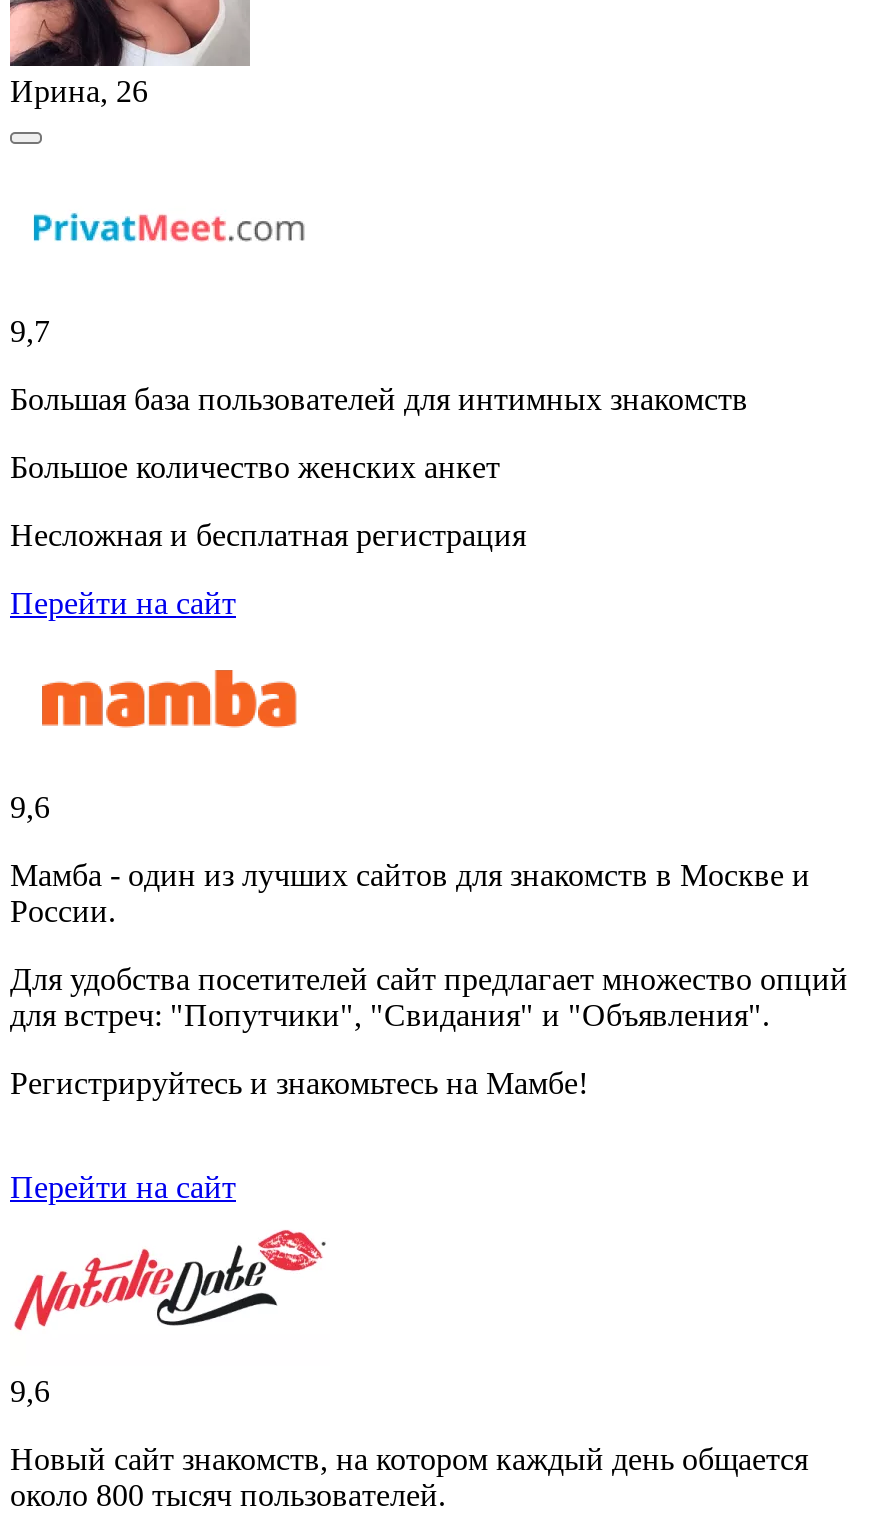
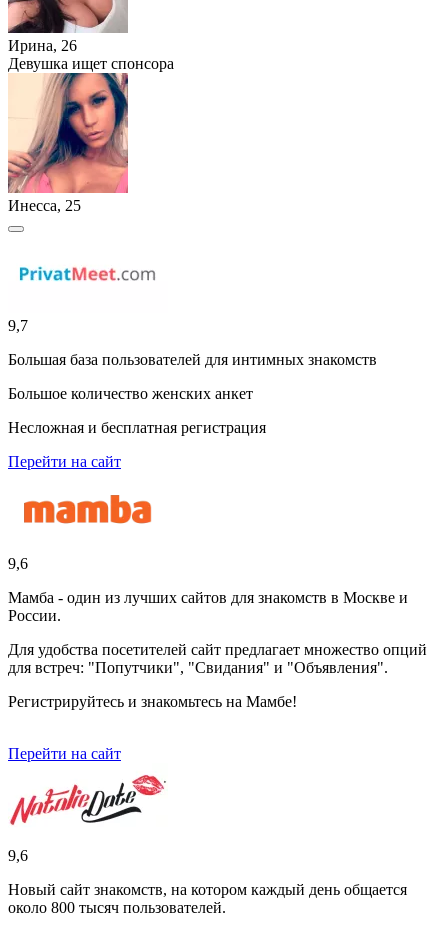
none -> [7,79,128,214] [image] | Инесса, 25
none -> [8,55,174,72] Девушка ищет спонсора

